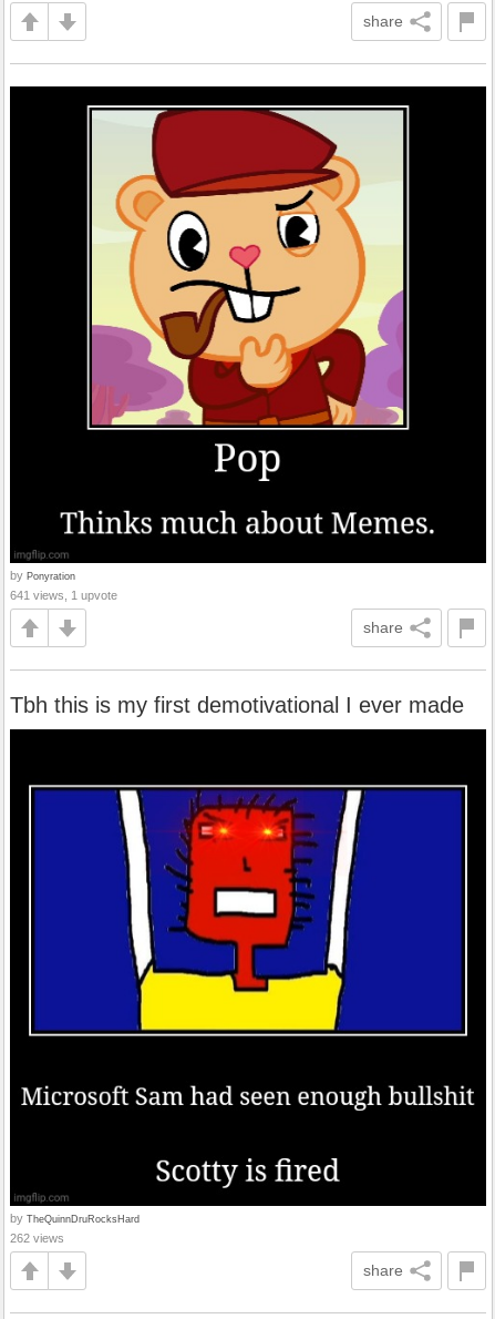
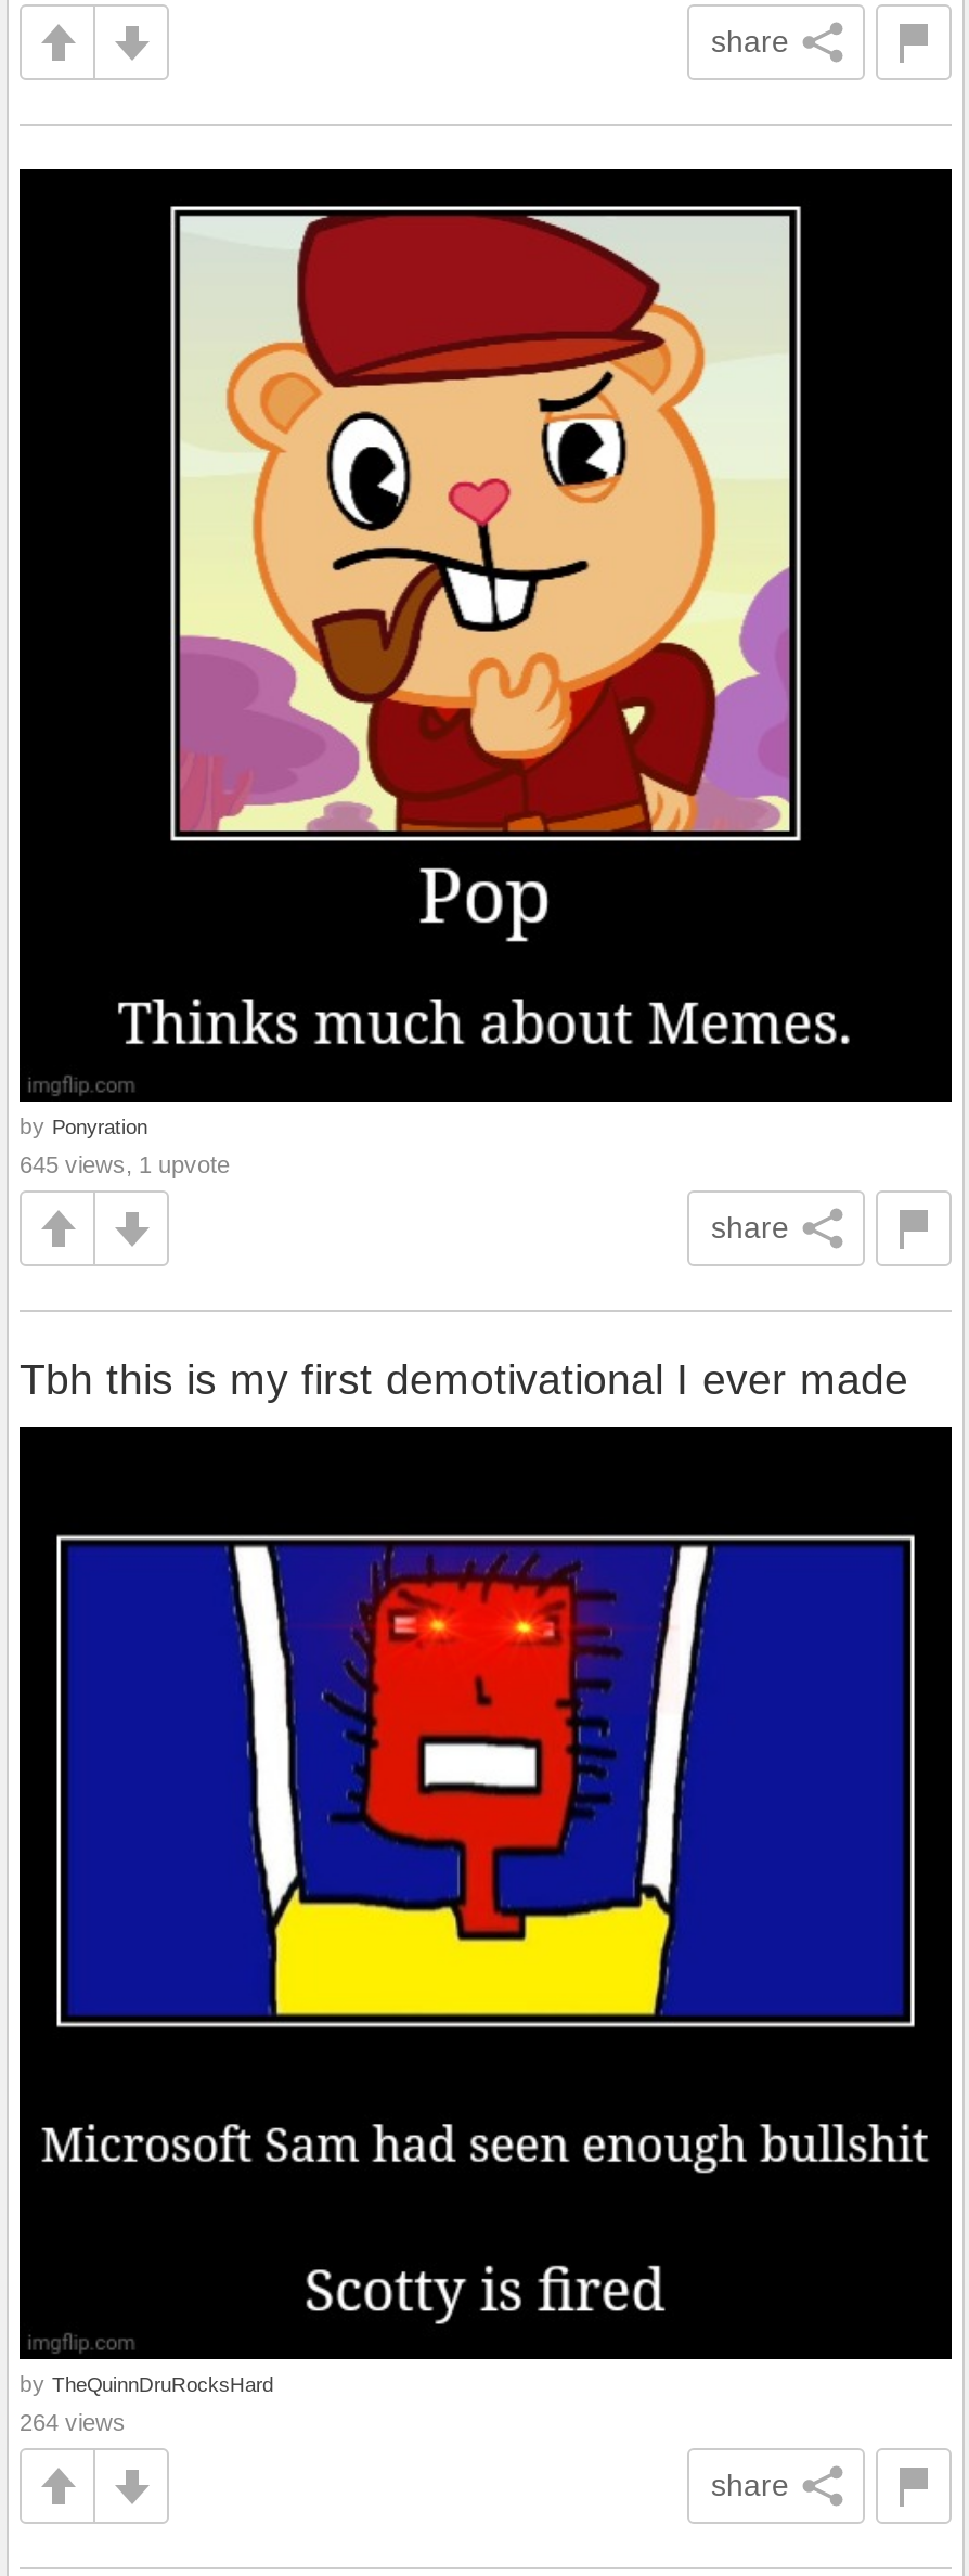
[10,589,117,602] 641 views, 1 upvote -> [20,1151,230,1177] 645 views, 1 upvote
[10,1231,64,1245] 262 views -> [20,2409,126,2435] 264 views

